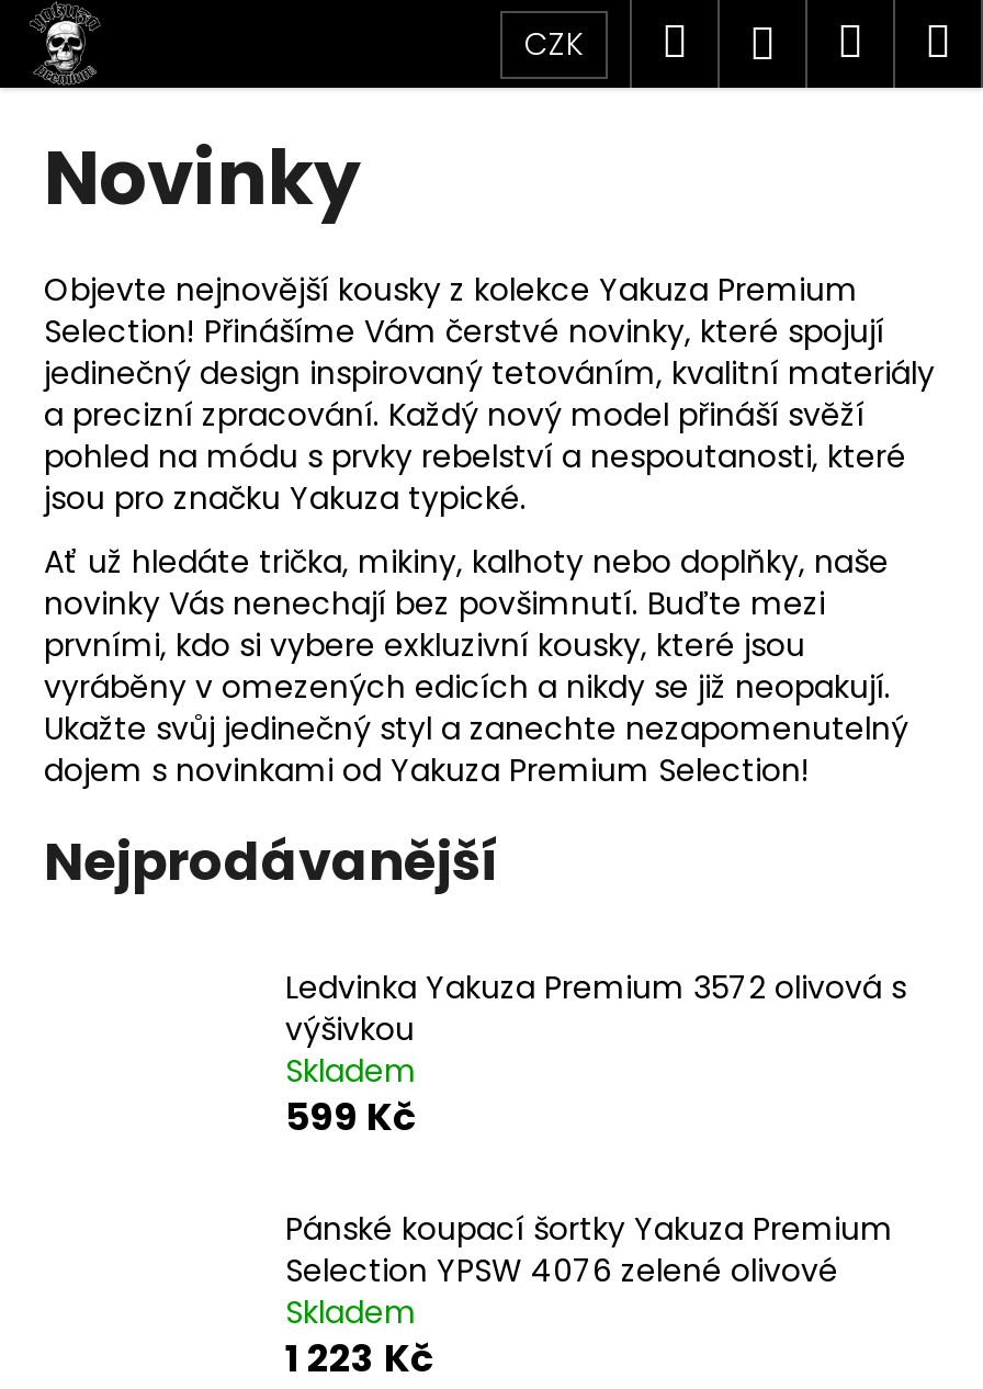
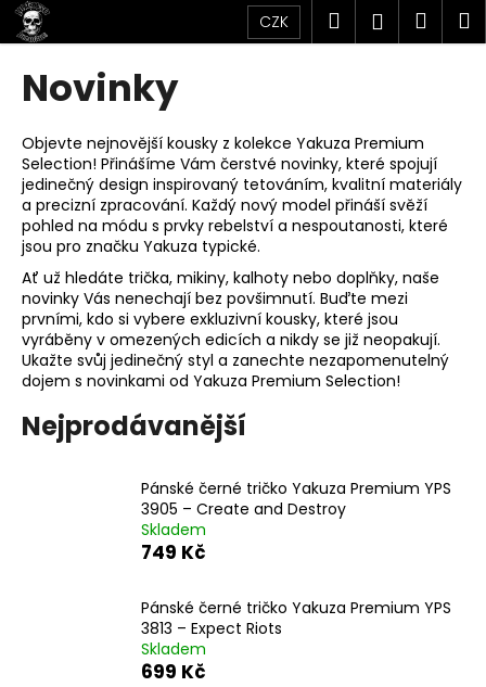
[285,966,906,1052] Ledvinka Yakuza Premium 3572 olivová s | výšivkou -> [141,478,451,520] Pánské černé tričko Yakuza Premium YPS | 3905 – Create and Destroy
[285,1091,417,1144] 599 Kč -> [141,540,206,566] 749 Kč
[285,1208,893,1293] Pánské koupací šortky Yakuza Premium | Selection YPSW 4076 zelené olivové -> [141,597,451,640] Pánské černé tričko Yakuza Premium YPS | 3813 – Expect Riots
[285,1333,434,1385] 1 223 Kč -> [141,659,206,685] 699 Kč

